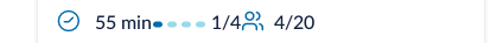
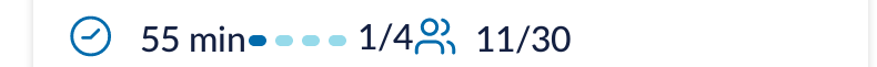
[206,11,314,33] 1/4 4/20 -> [349,17,571,57] 1/4 11/30

